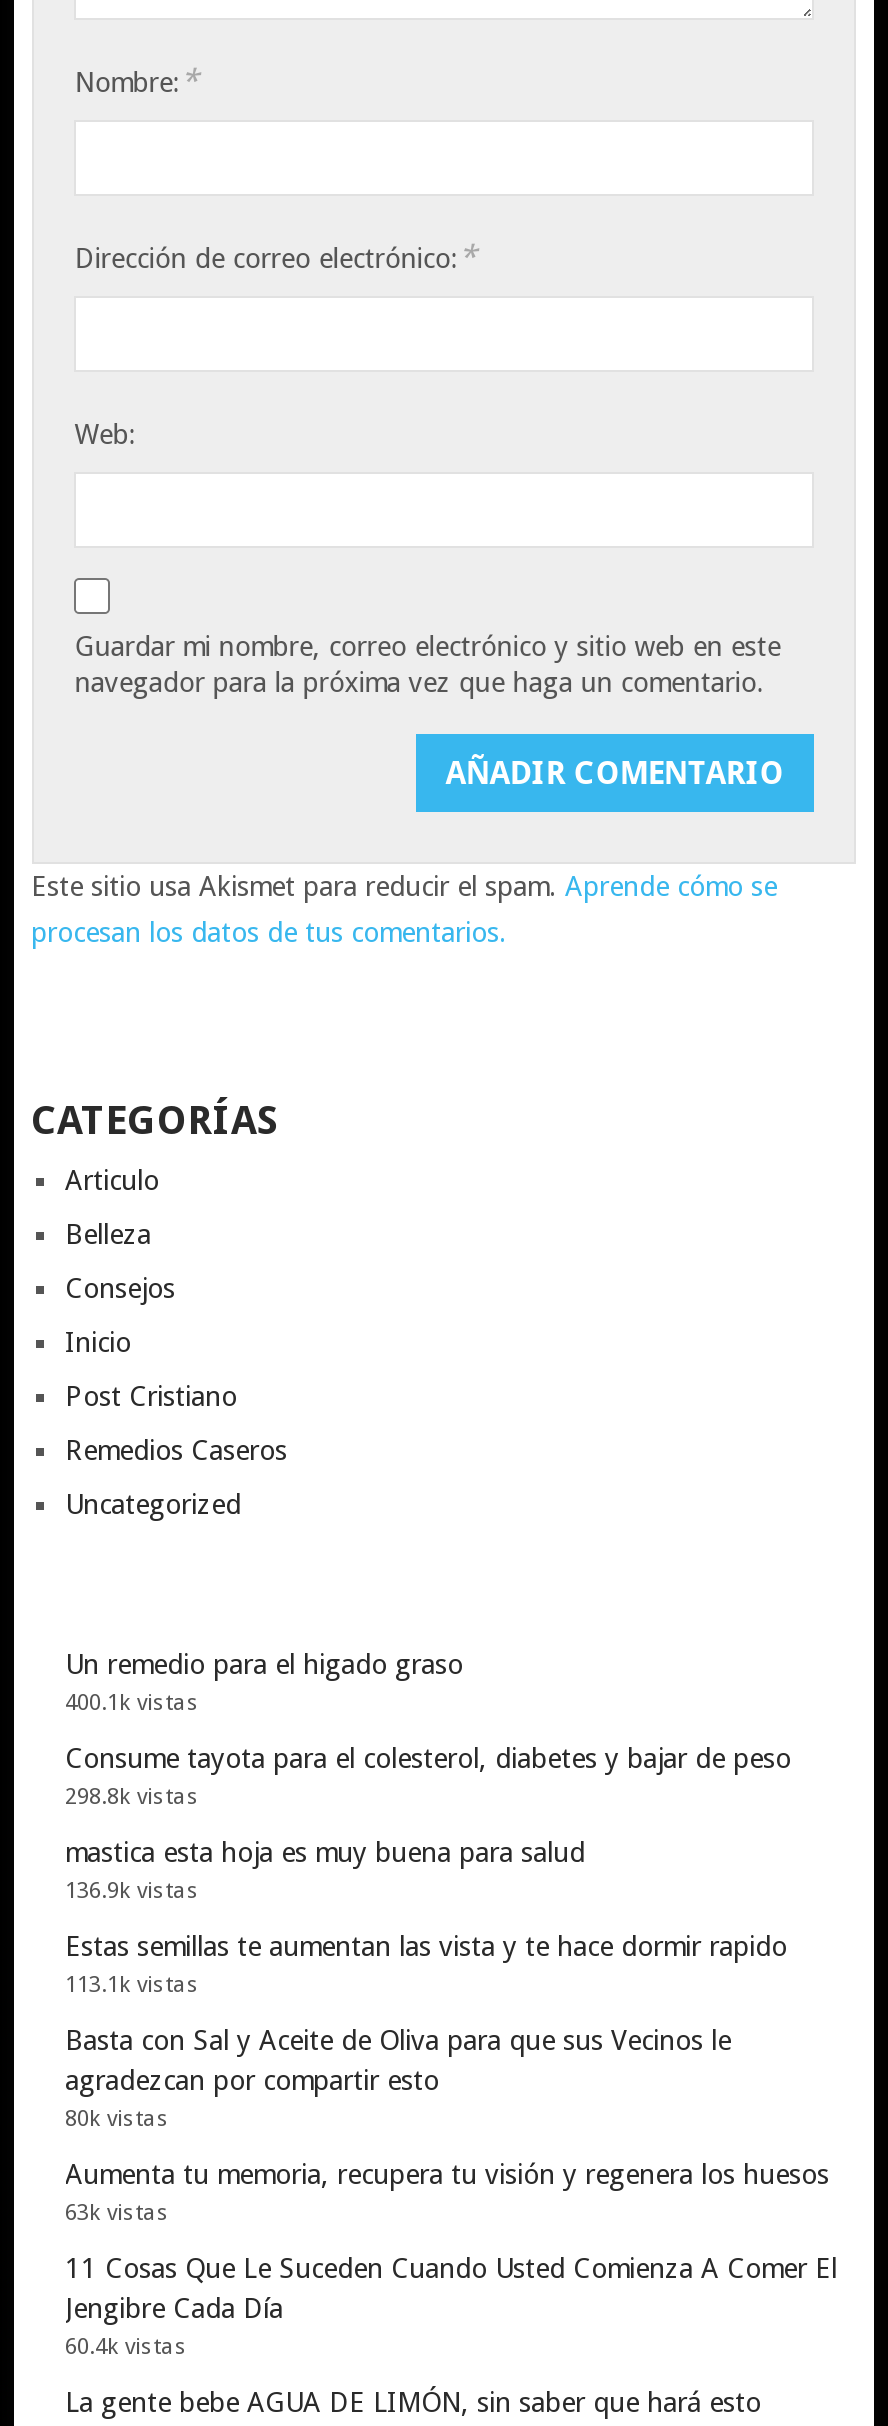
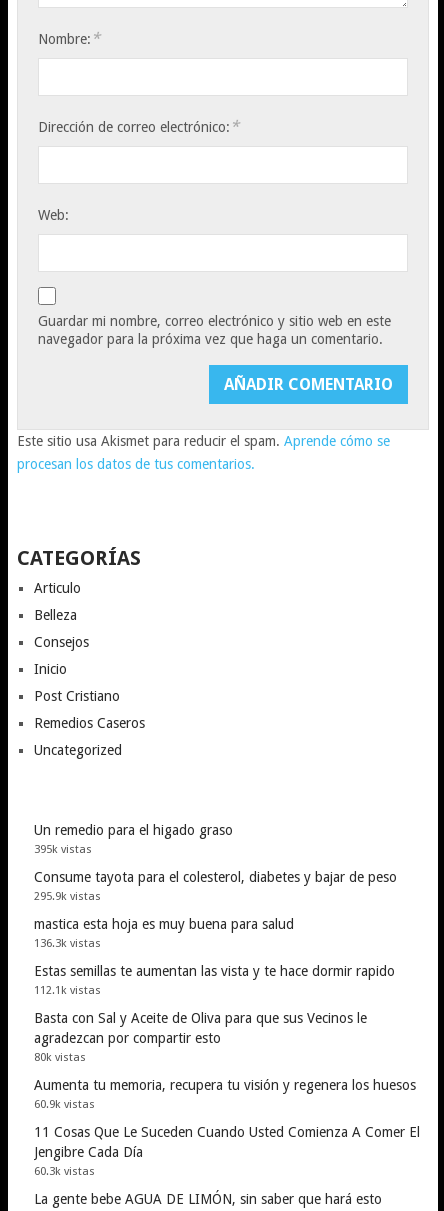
[65,1690,199,1716] 400.1k vistas -> [33,843,91,856] 395k vistas
[65,1784,199,1810] 298.8k vistas -> [33,890,100,903] 295.9k vistas
[65,1878,199,1904] 136.9k vistas -> [33,937,100,950] 136.3k vistas
[65,1972,199,1998] 113.1k vistas -> [33,984,100,997] 112.1k vistas
[65,2200,169,2226] 63k vistas -> [33,1098,94,1111] 60.9k vistas
[65,2334,187,2360] 60.4k vistas -> [33,1165,94,1178] 60.3k vistas

